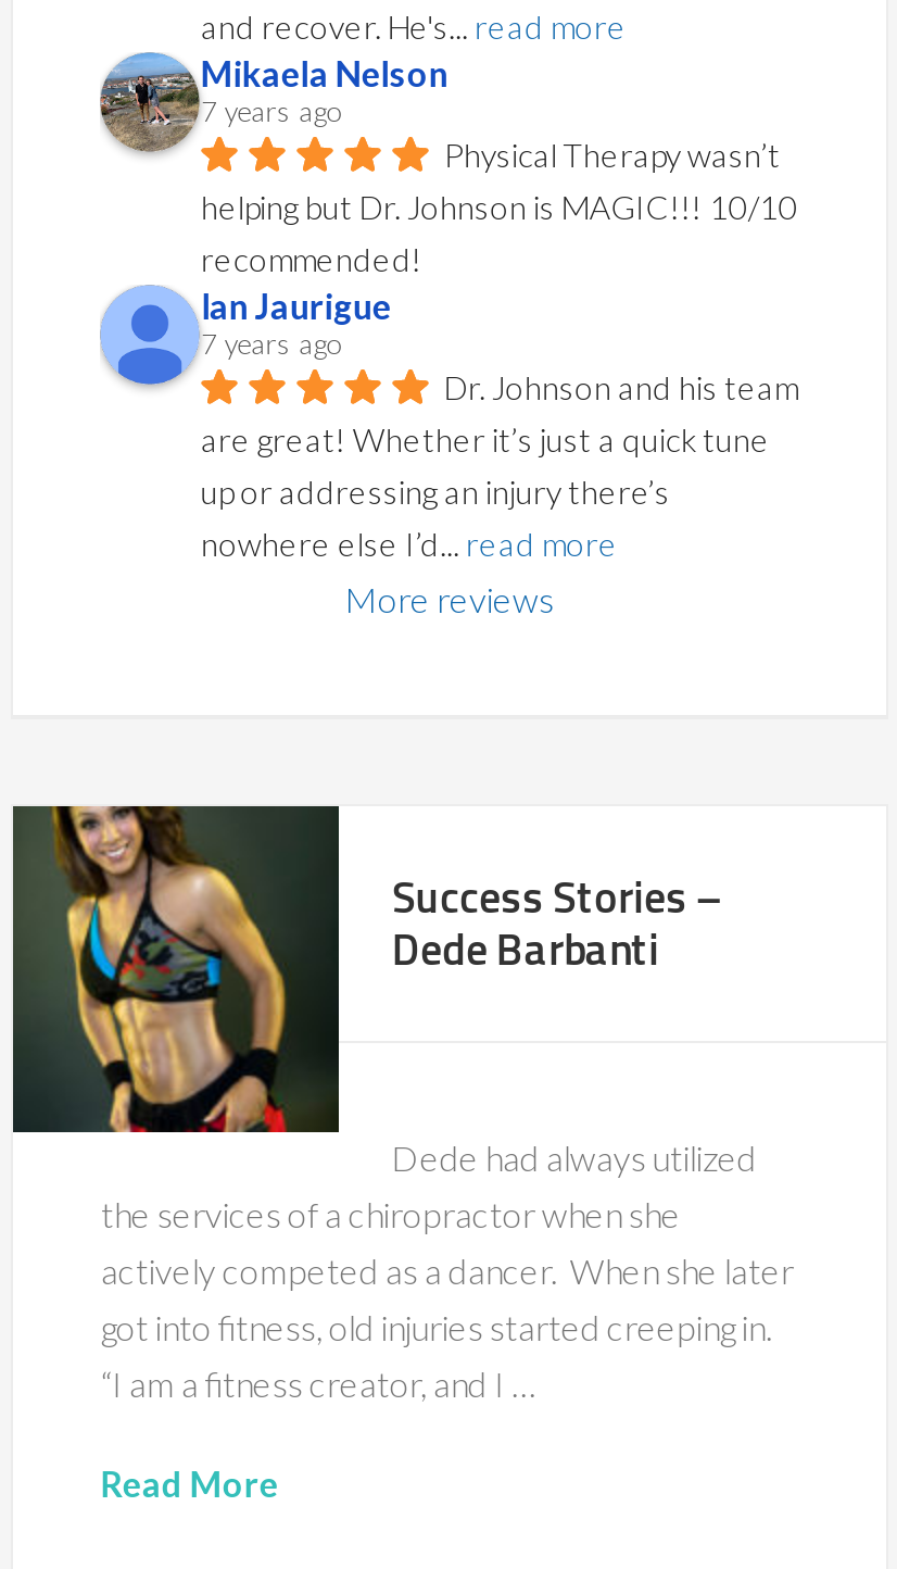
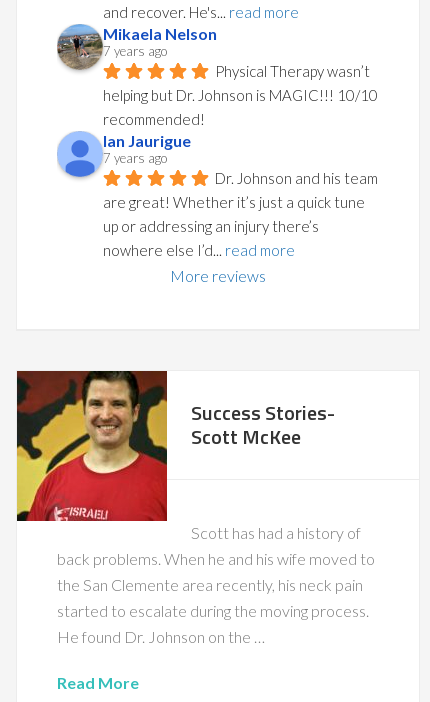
[11,804,794,1404] [image] | Dede had always utilized | the services of a chiropractor when she | actively competed as a dancer. When she later | got into fitness, old injuries started creeping in. | “I am a fitness creator, and I … -> [16,370,375,646] [image] | Scott has had a history of | back problems. When he and his wife moved to | the San Clemente area recently, his neck pain | started to escalate during the moving process. | He found Dr. Johnson on the …
[392,863,722,983] Success Stories – | Dede Barbanti -> [191,397,335,452] Success Stories- | Scott McKee

